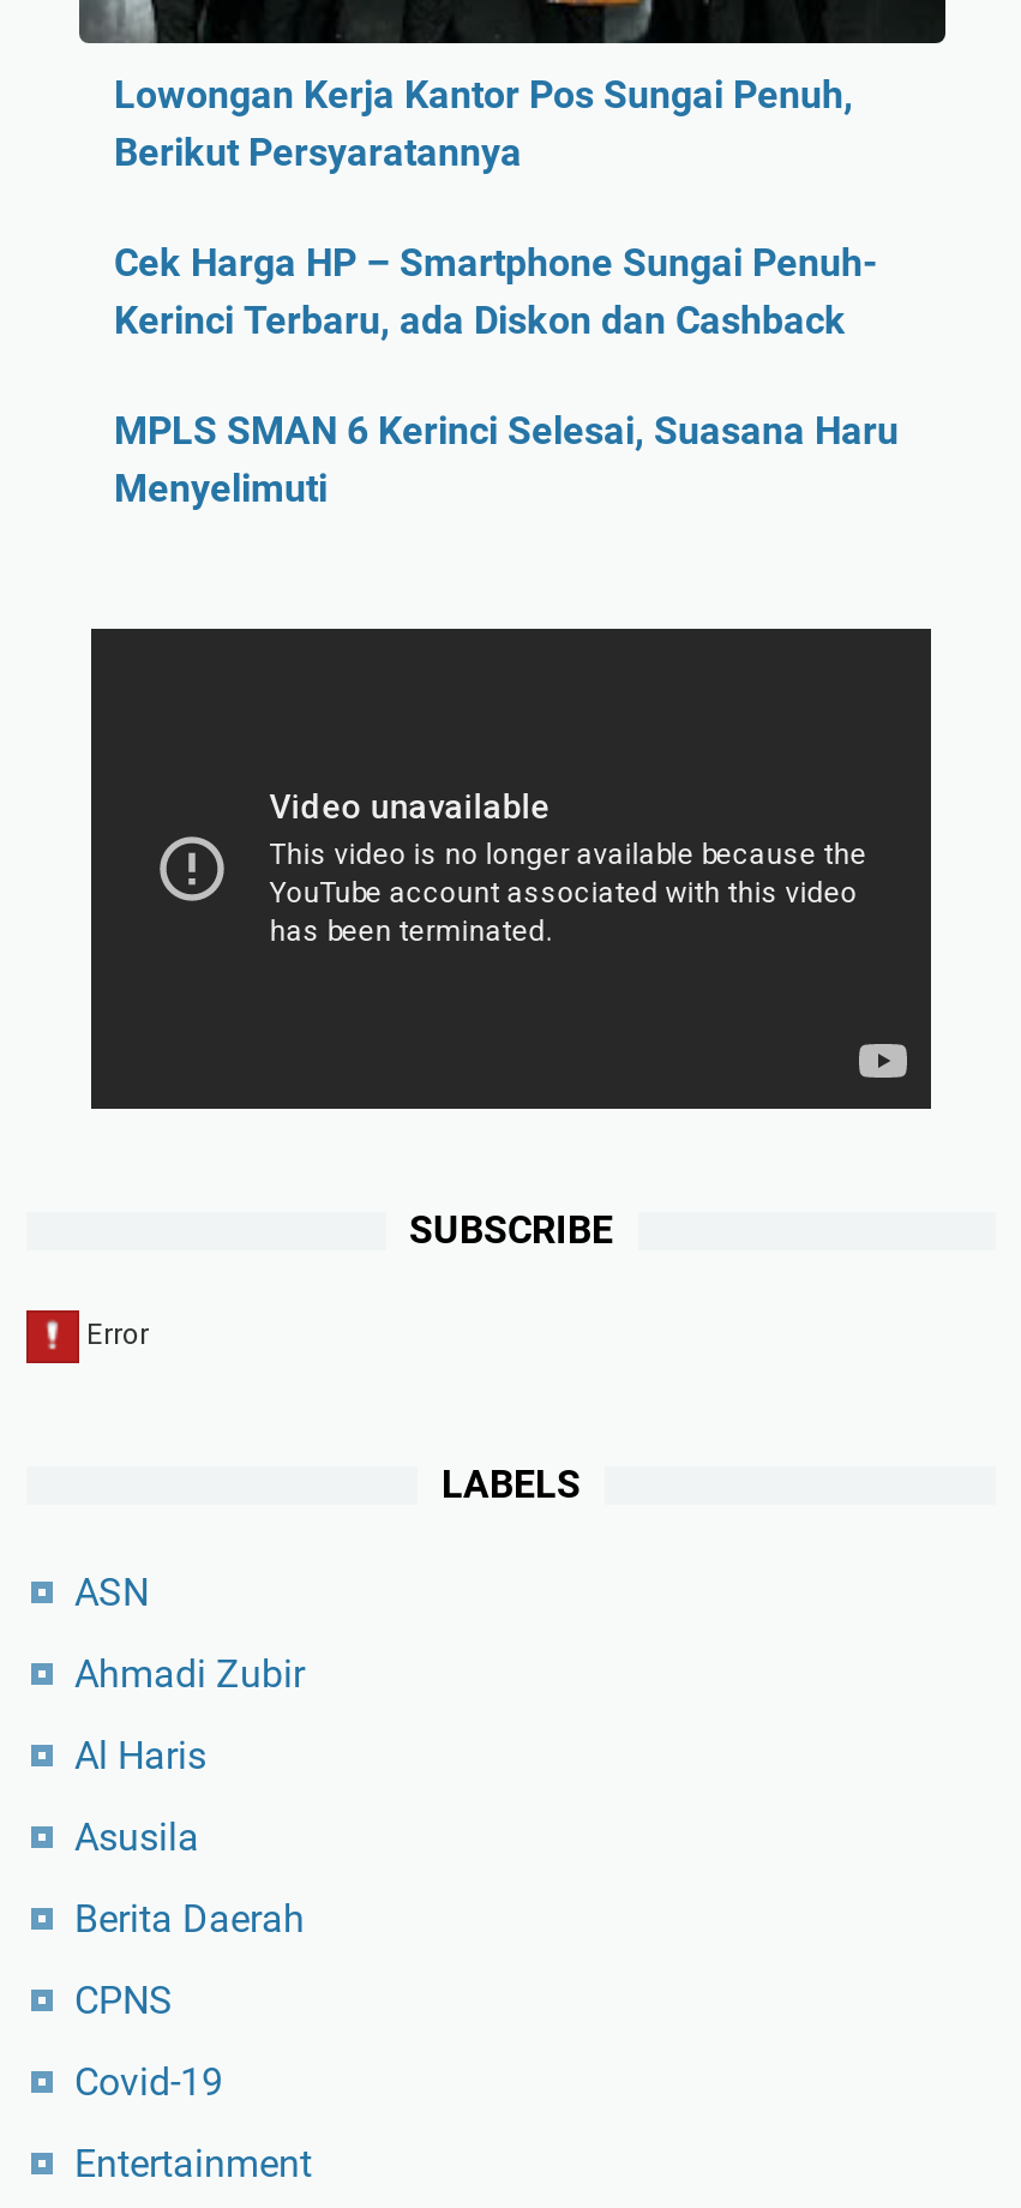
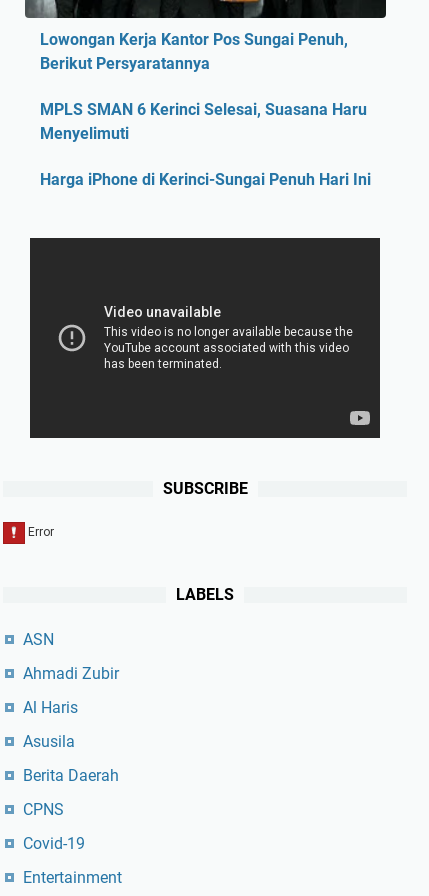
[114,241,877,344] Cek Harga HP – Smartphone Sungai Penuh- | Kerinci Terbaru, ada Diskon dan Cashback -> none
moved [114,409,899,512] -> [39,100,366,143]: MPLS SMAN 6 Kerinci Selesai, Suasana Haru | Menyelimuti
none -> [39,170,370,189] Harga iPhone di Kerinci-Sungai Penuh Hari Ini

